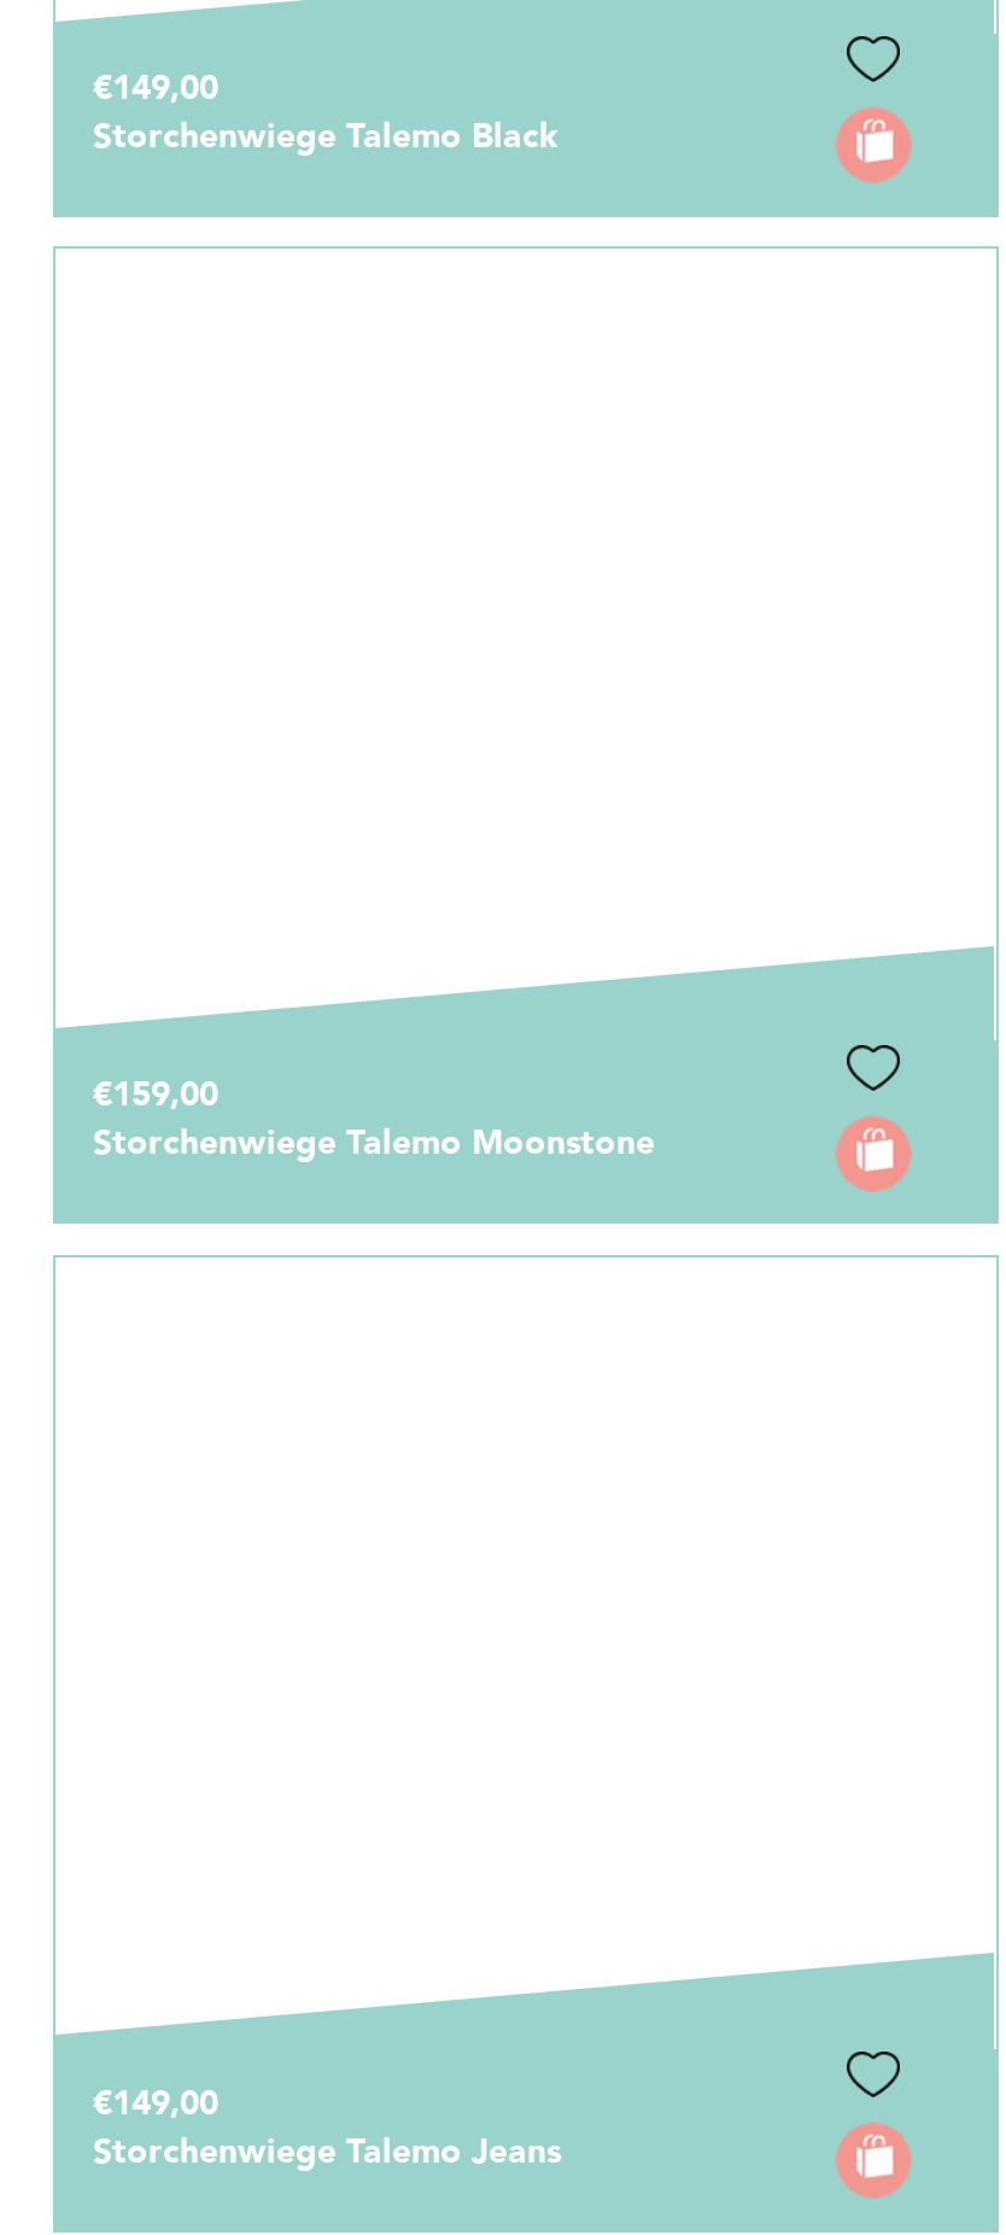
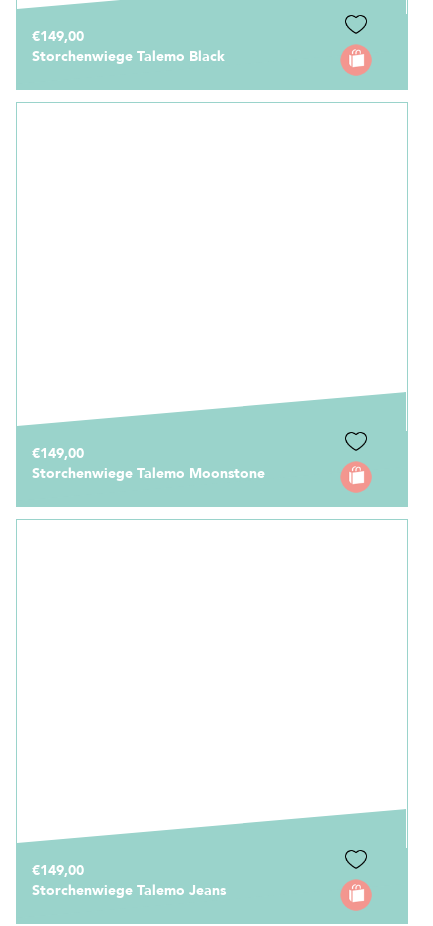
[93,1072,218,1118] €159,00 -> [32,444,84,463] €149,00

